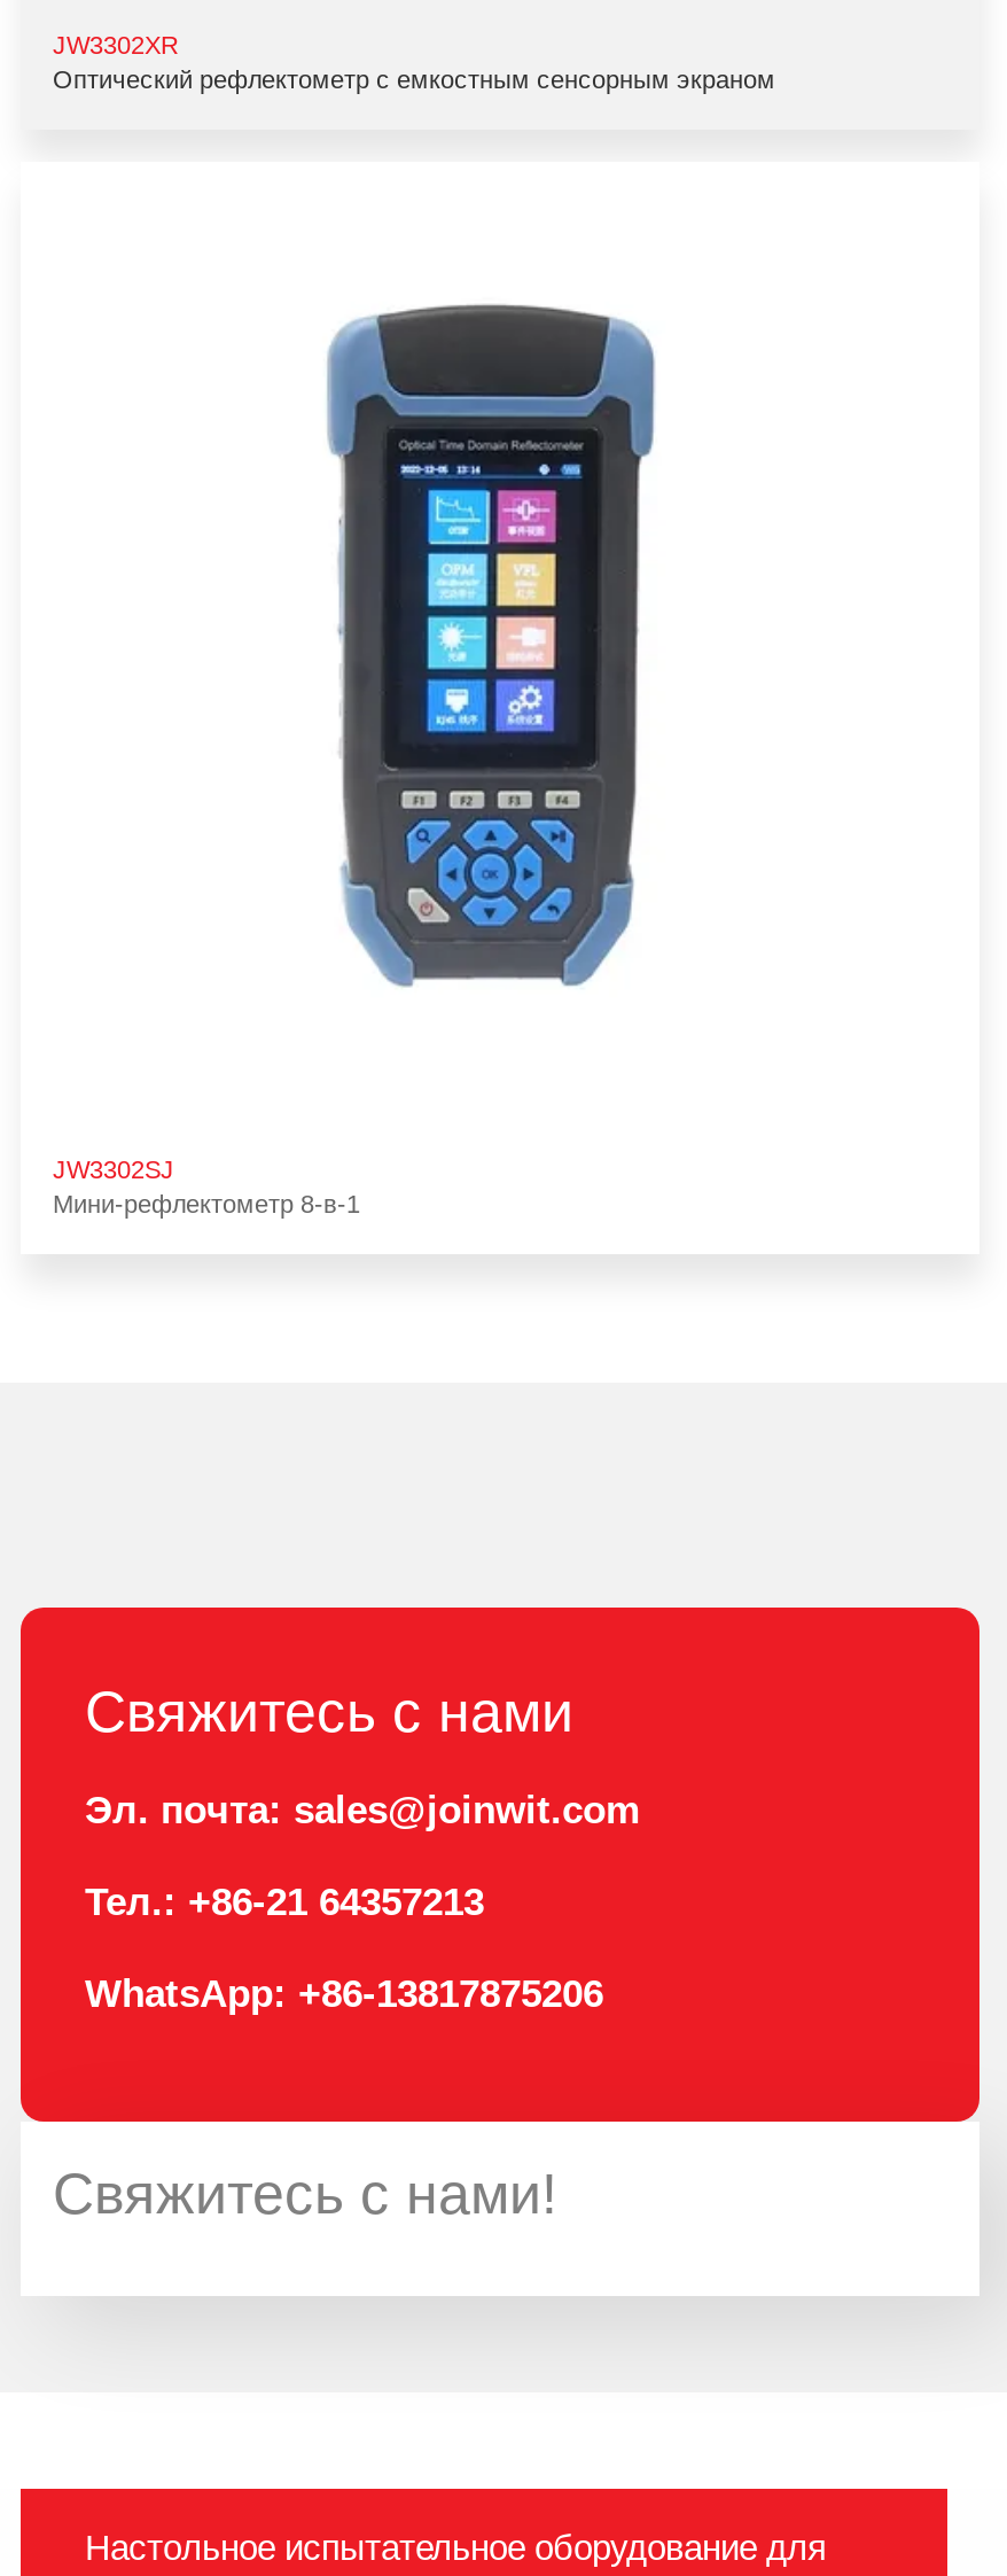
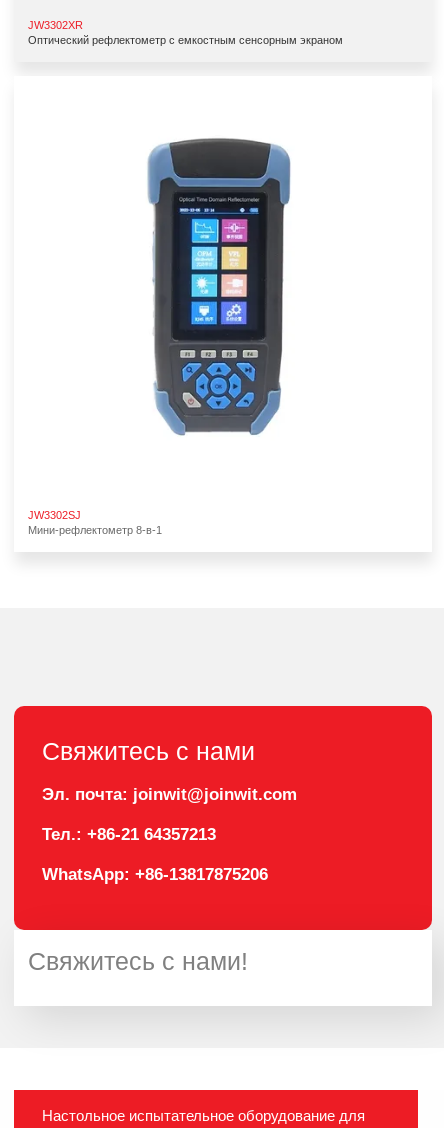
[85,1789,640,1832] Эл. почта: sales@joinwit.com -> [42,785,297,804] Эл. почта: joinwit@joinwit.com

